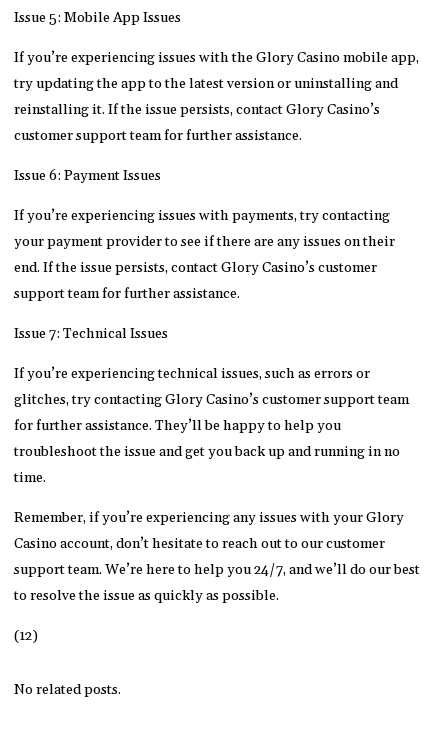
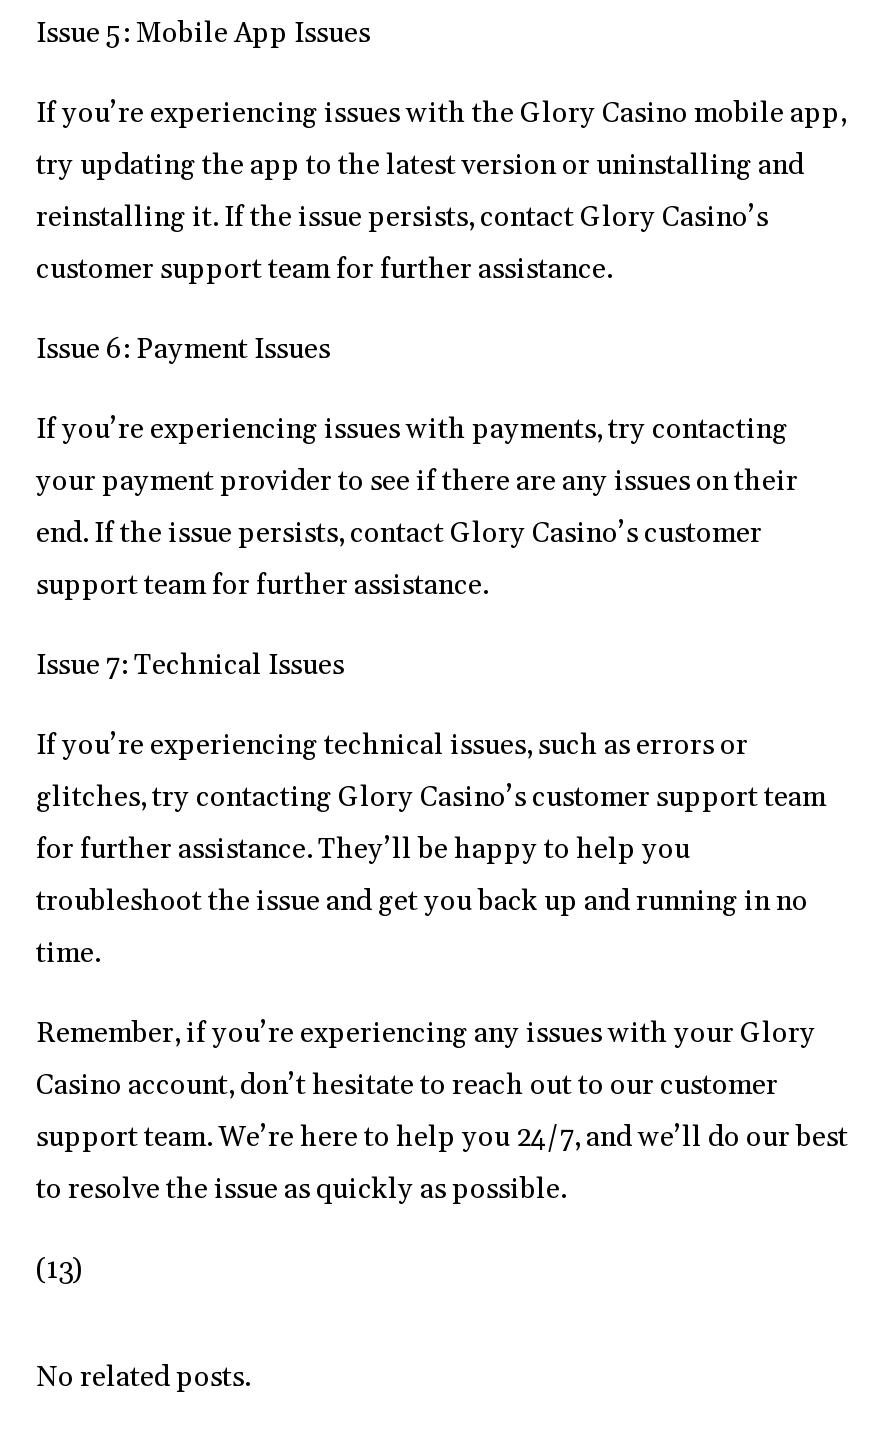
[14,627,38,645] (12) -> [36,1252,84,1288] (13)

